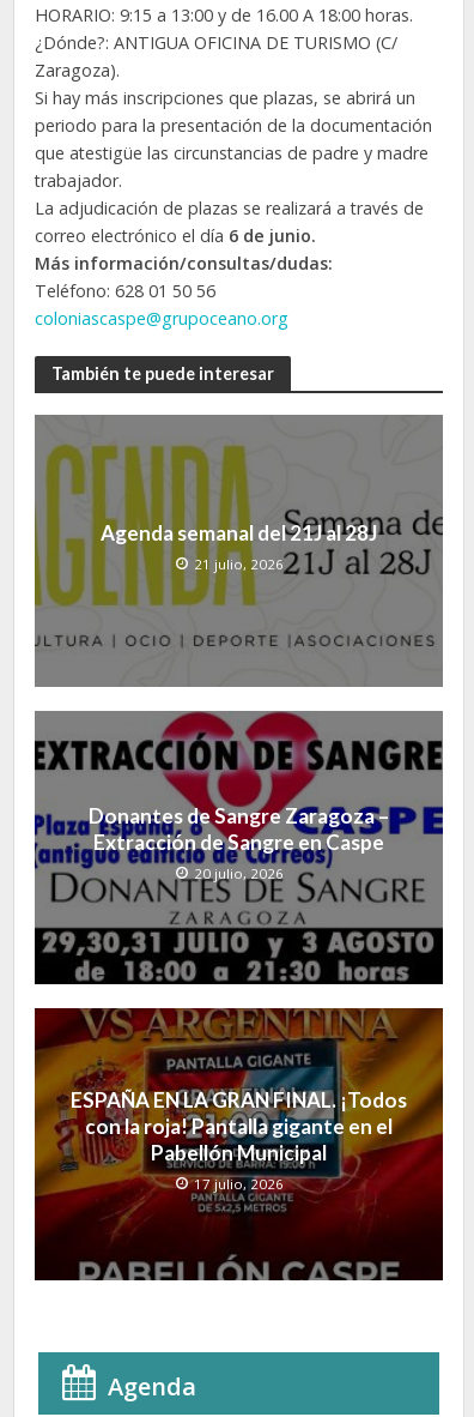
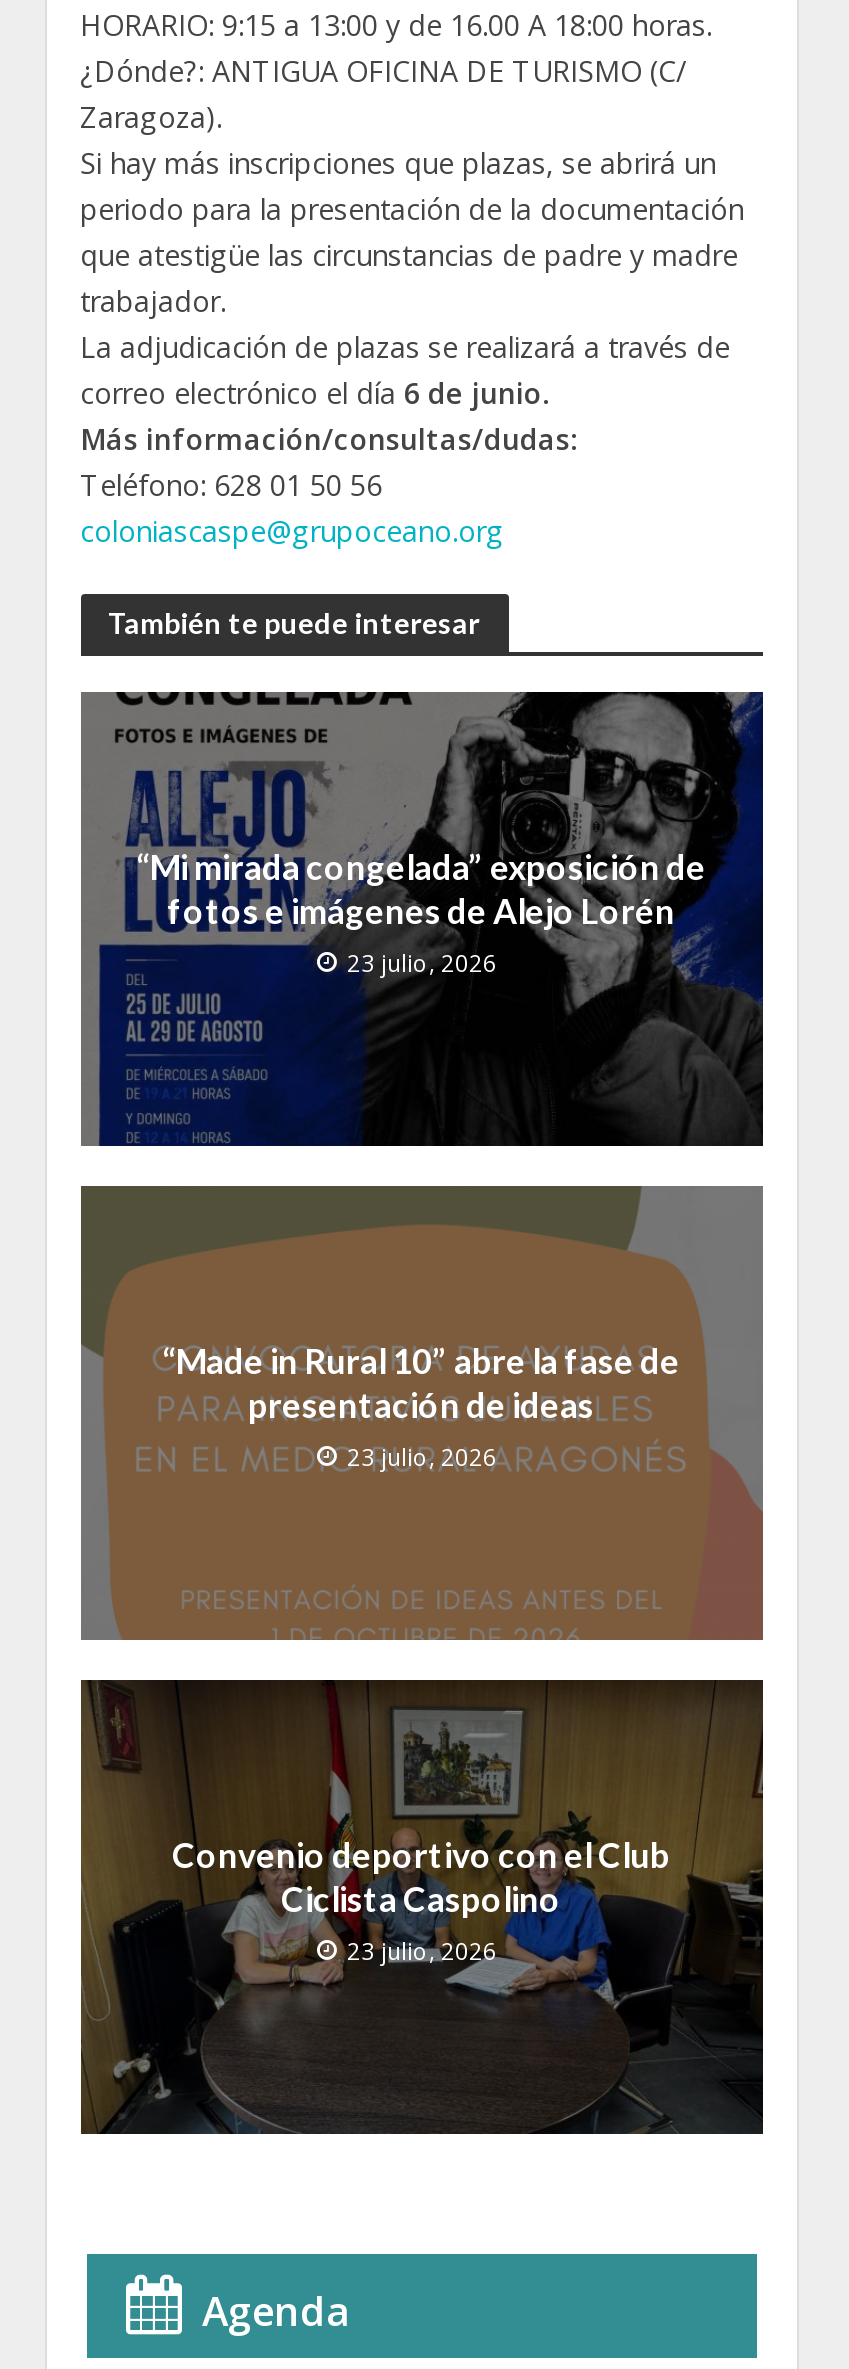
[35,415,444,687] [image] | Agenda semanal del 21J al 28J | 21 julio, 2026 -> [81,690,765,1148] [image] | “Mi mirada congelada” exposición de | fotos e imágenes de Alejo Lorén | 23 julio, 2026
[34,711,444,985] [image] | Donantes de Sangre Zaragoza – | Extracción de Sangre en Caspe | 20 julio, 2026 -> [79,1186,765,1642] [image] | “Made in Rural 10” abre la fase de | presentación de ideas | 23 julio, 2026
[35,1008,444,1280] [image] | ESPAÑA EN LA GRAN FINAL. ¡Todos | con la roja! Pantalla gigante en el | Pabellón Municipal | 17 julio, 2026 -> [81,1680,765,2134] [image] | Convenio deportivo con el Club | Ciclista Caspolino | 23 julio, 2026

